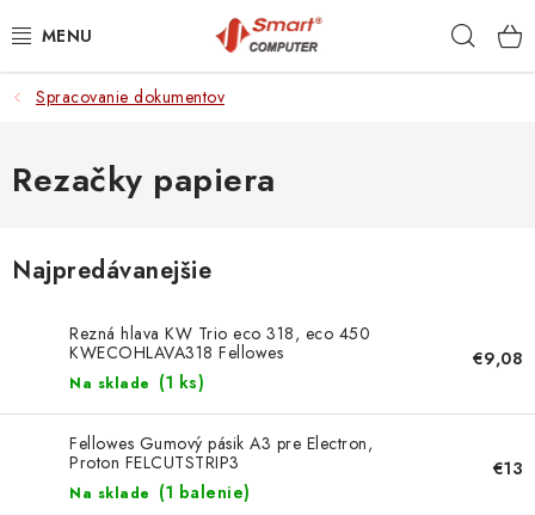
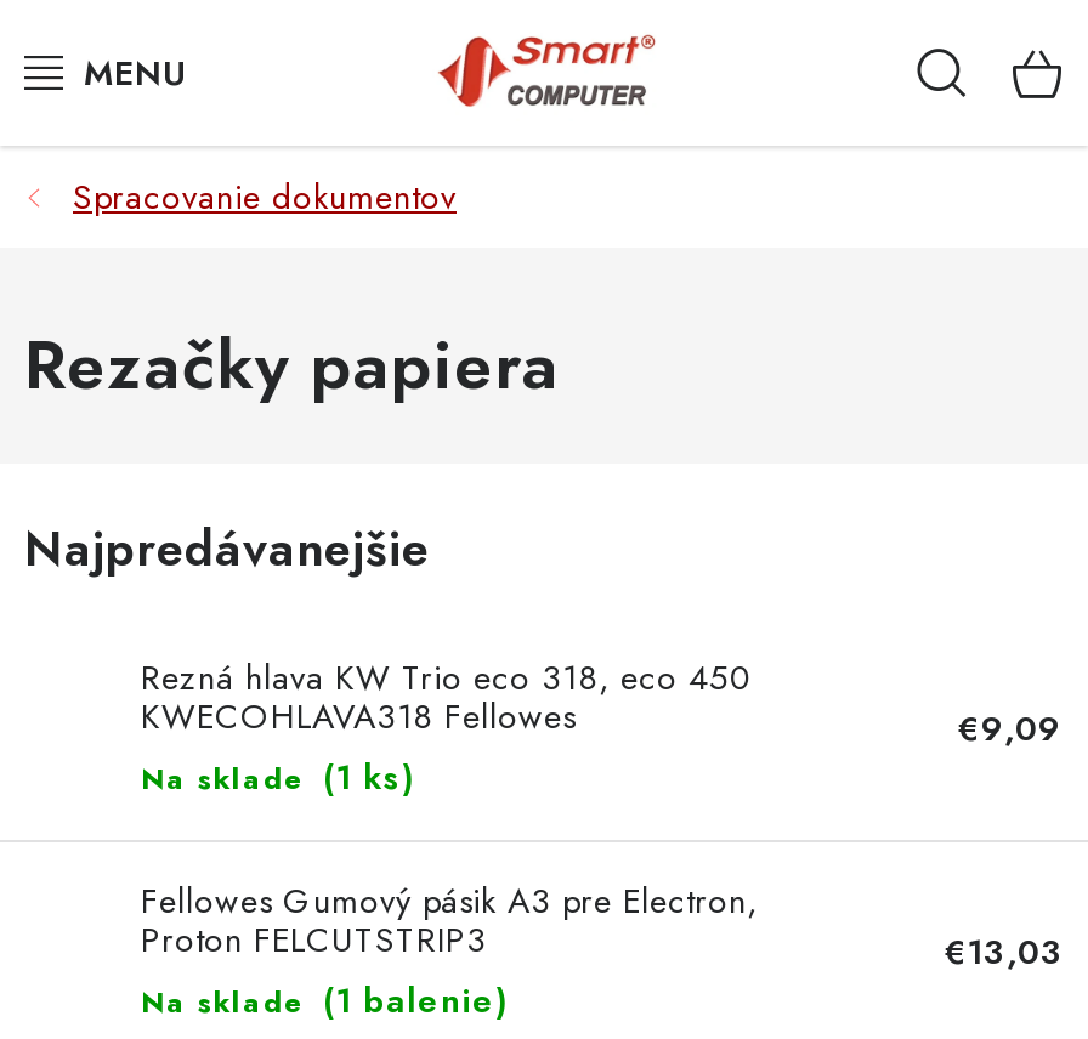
[472,347,523,370] €9,08 -> [958,704,1064,753] €9,09
[493,456,523,480] €13 -> [945,927,1064,976] €13,03

